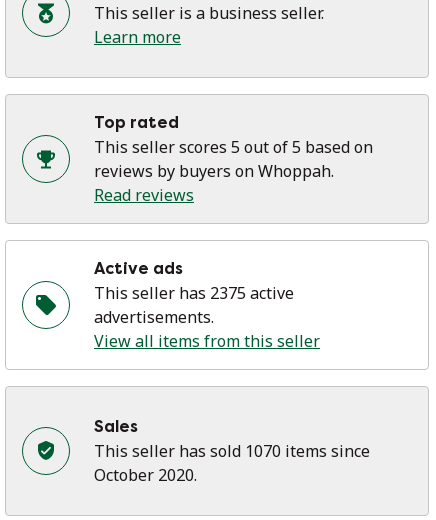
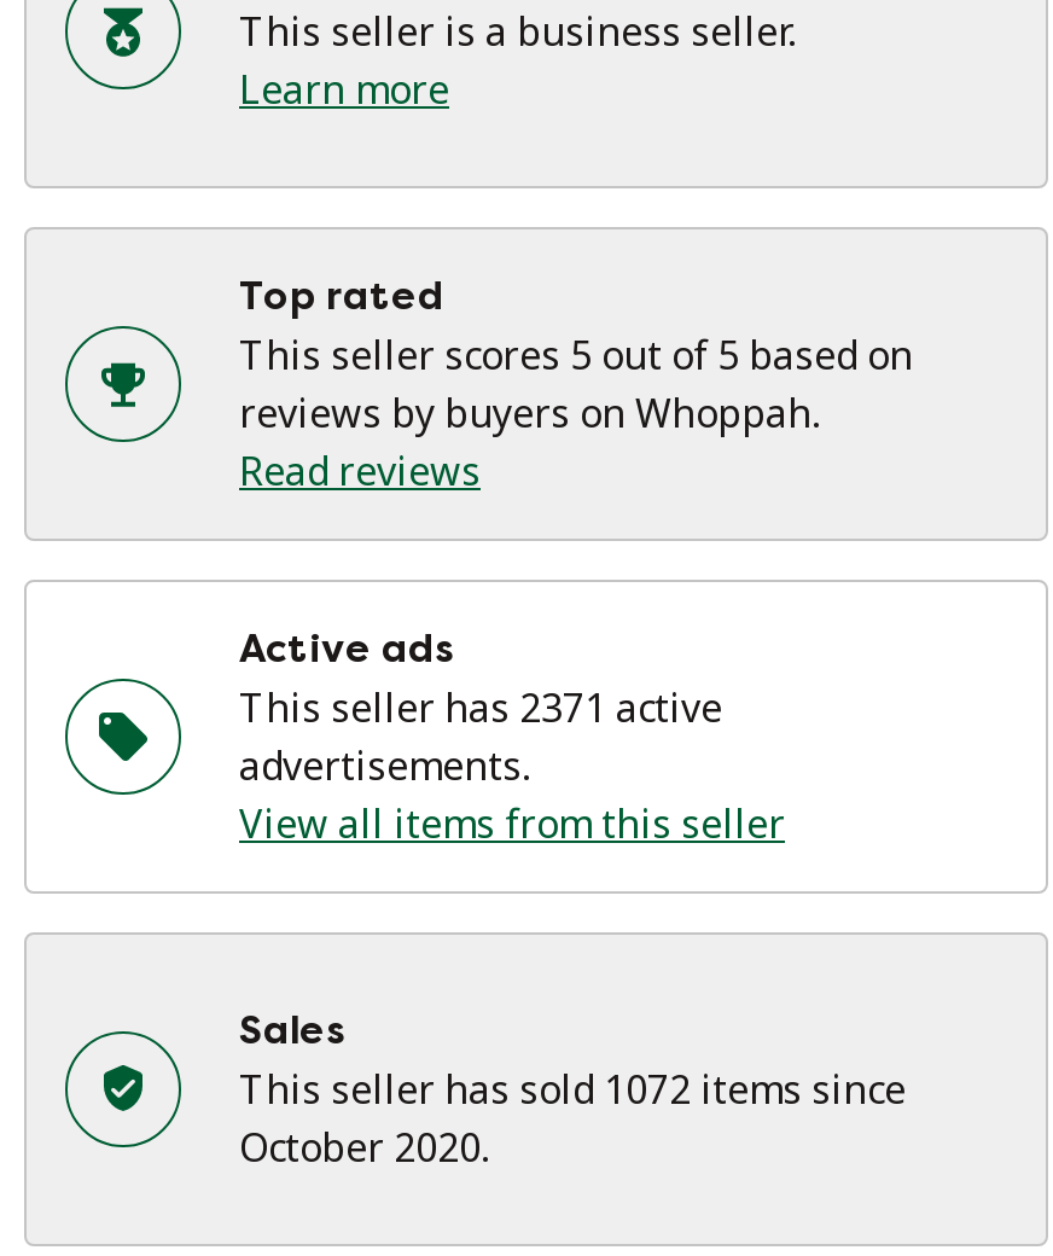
[94,282,294,304] This seller has 2375 active -> [239,681,722,734] This seller has 2371 active
[94,440,370,462] This seller has sold 1070 items since -> [239,1063,906,1116] This seller has sold 1072 items since

